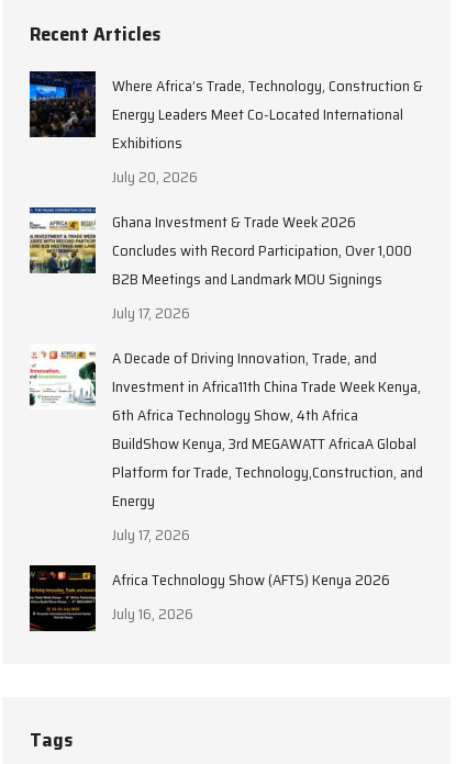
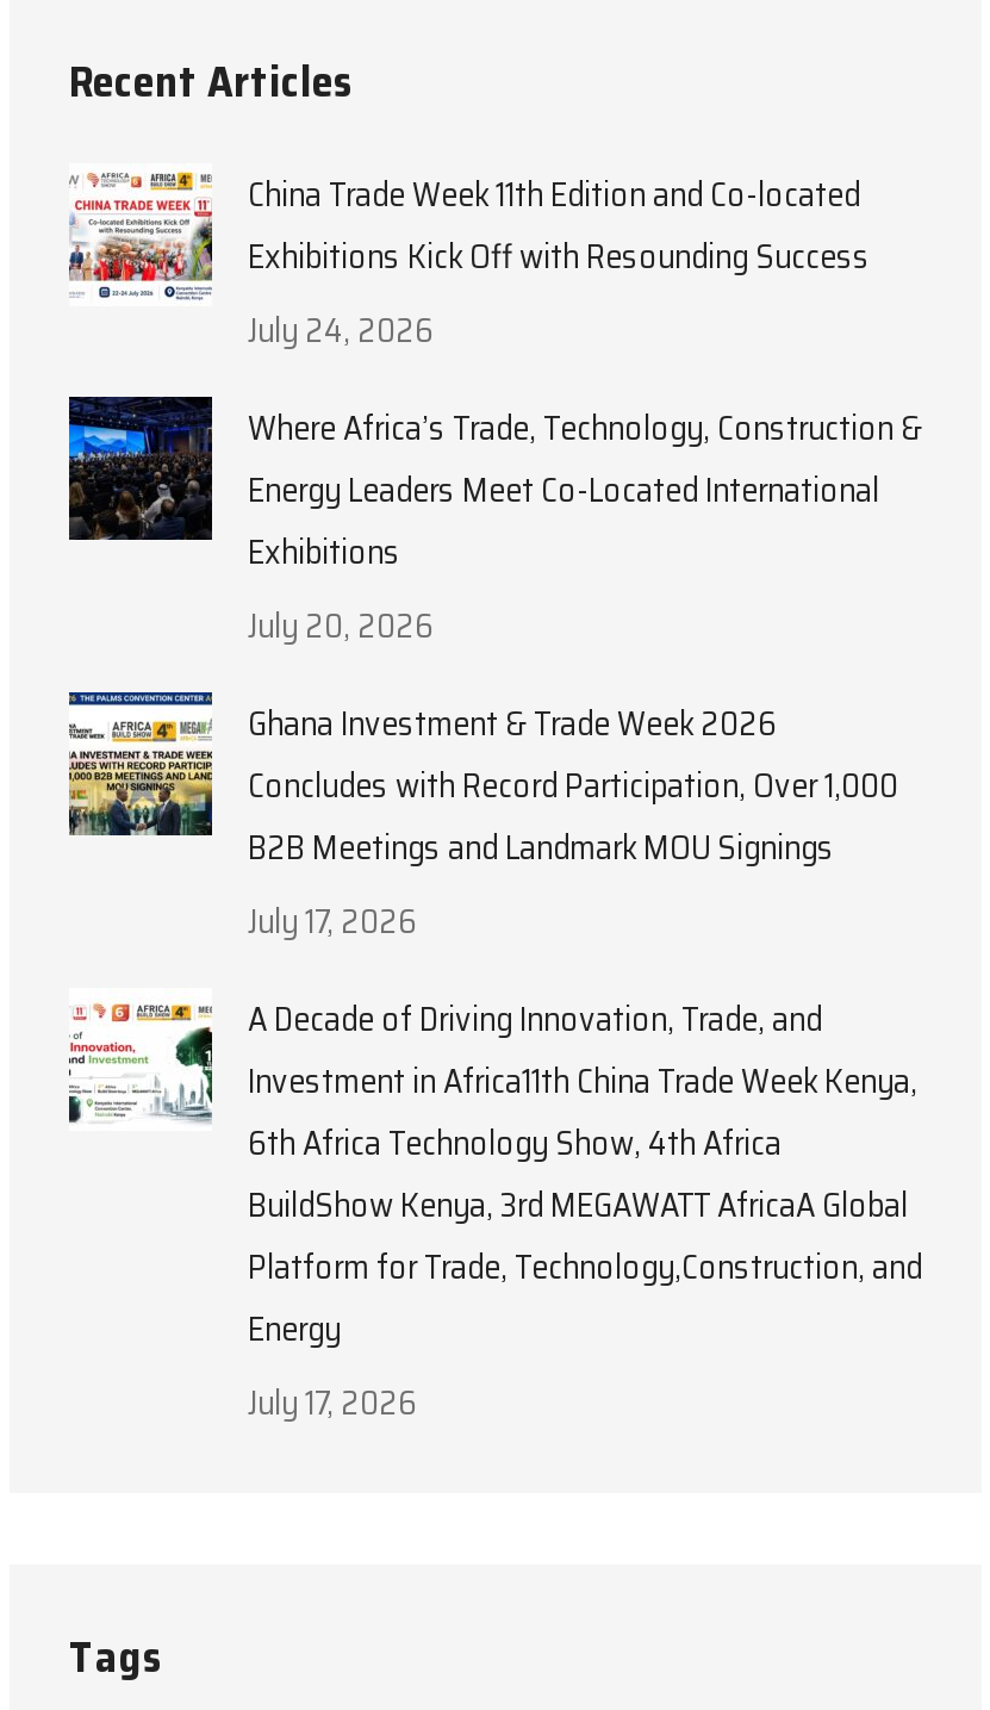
none -> [67,168,870,356] [image] | China Trade Week 11th Edition and Co-located | Exhibitions Kick Off with Resounding Success | July 24, 2026
moved [27,70,423,546] -> [64,394,922,1428]: [image] | Where Africa’s Trade, Technology, Construction & | Energy Leaders Meet Co-Located International | ... | Energy | July 17, 2026
[29,564,390,632] [image] | Africa Technology Show (AFTS) Kenya 2026 | July 16, 2026 -> none

